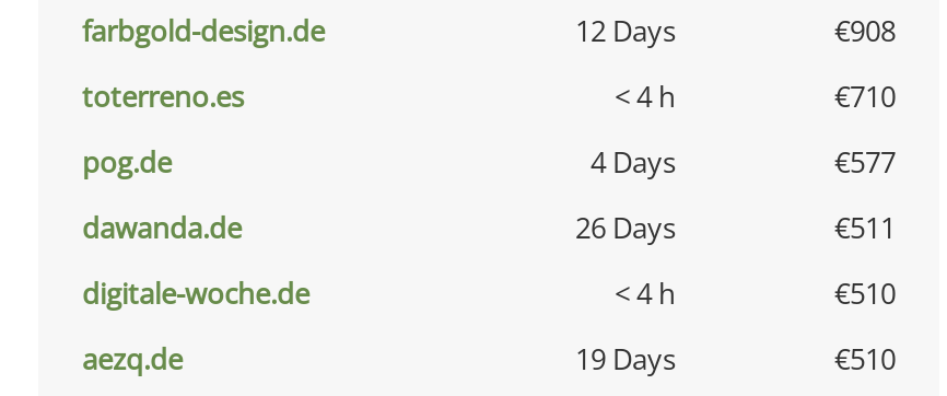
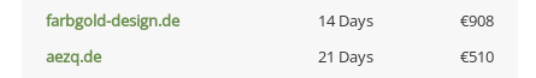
[575,11,676,50] 12 Days -> [317,10,373,31] 14 Days
[82,77,896,313] toterreno.es | < 4 h | €710 | pog.de | 4 Days | €577 | dawanda.de | 26 Days | €511 | digitale-woche.de | < 4 h | €510 -> none
[575,339,676,378] 19 Days -> [317,46,373,67] 21 Days

